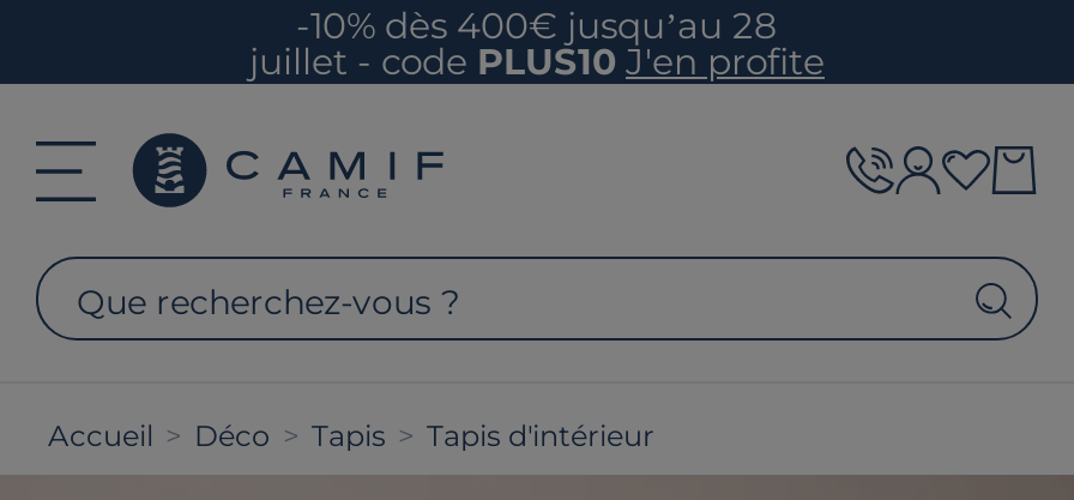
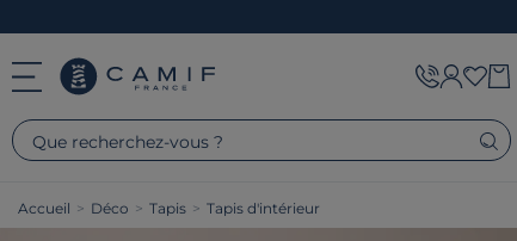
[249,1,825,83] -10% dès 400€ jusqu’au 28 | juillet - codePLUS10 J'en profite -> none

